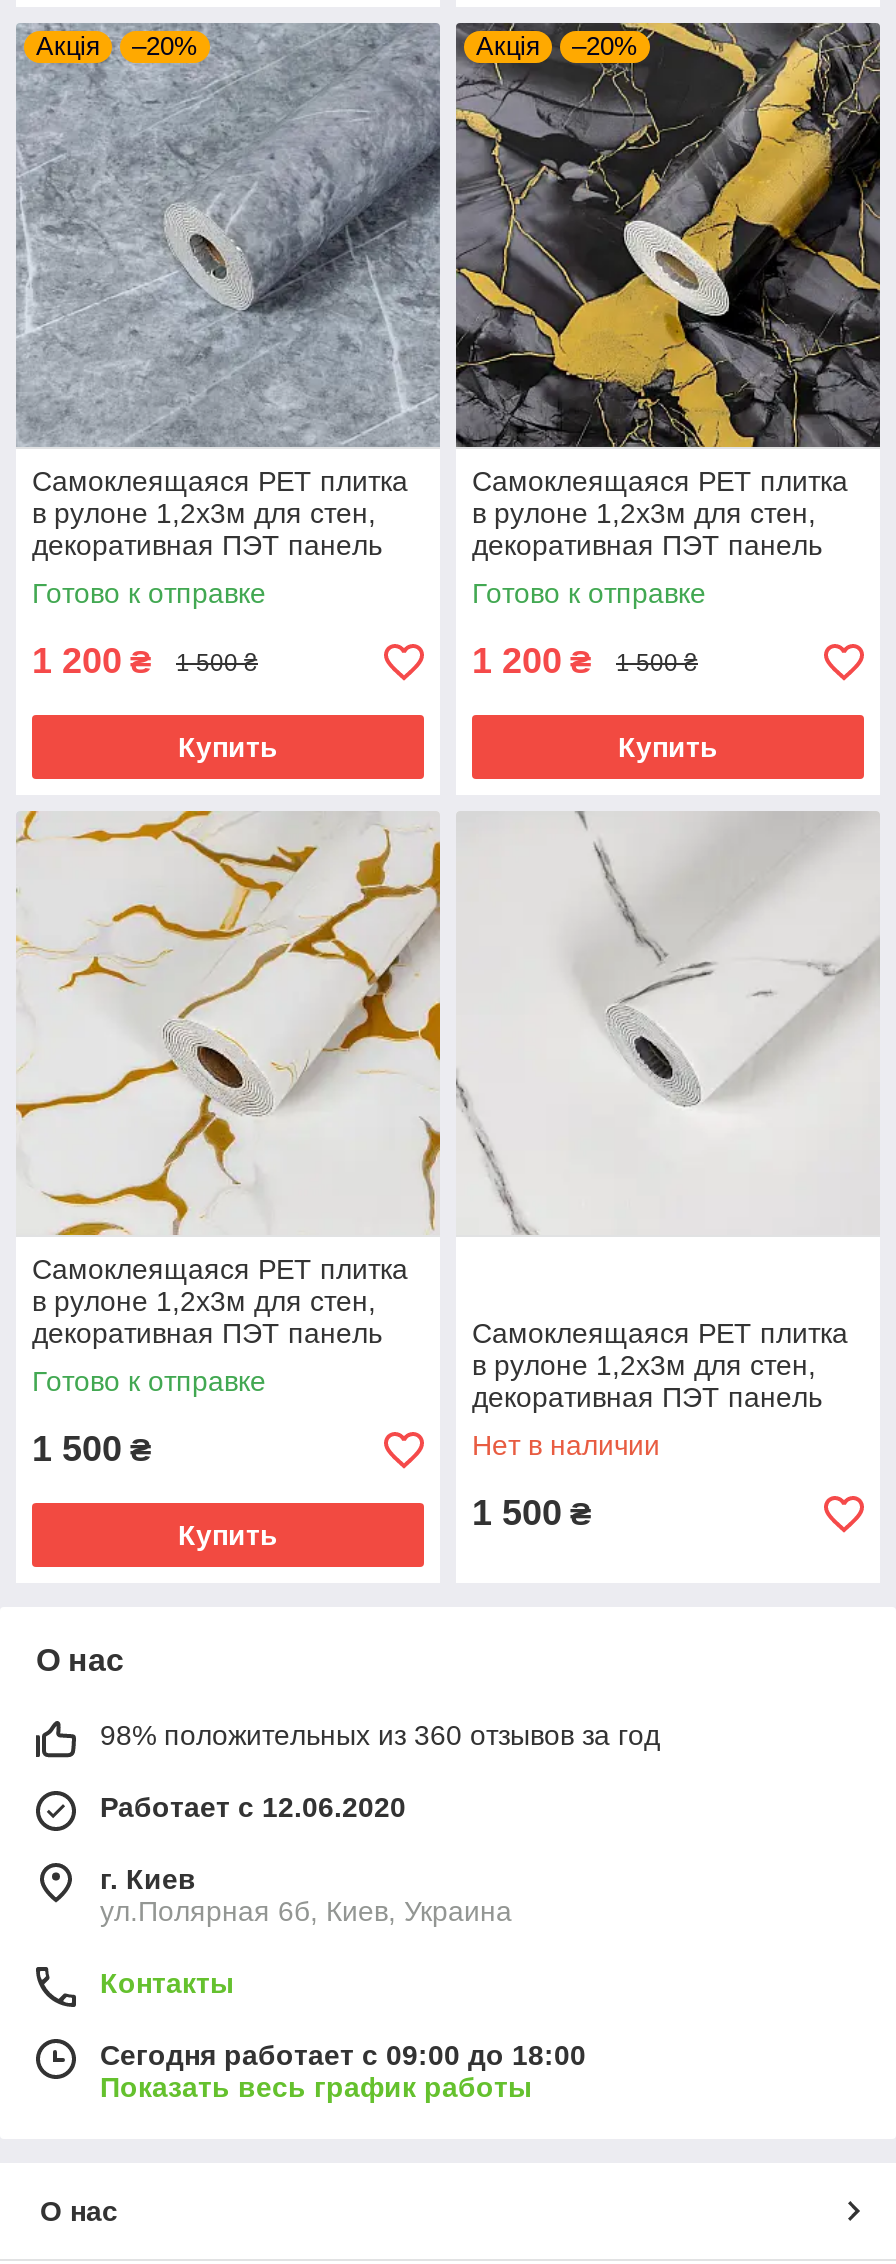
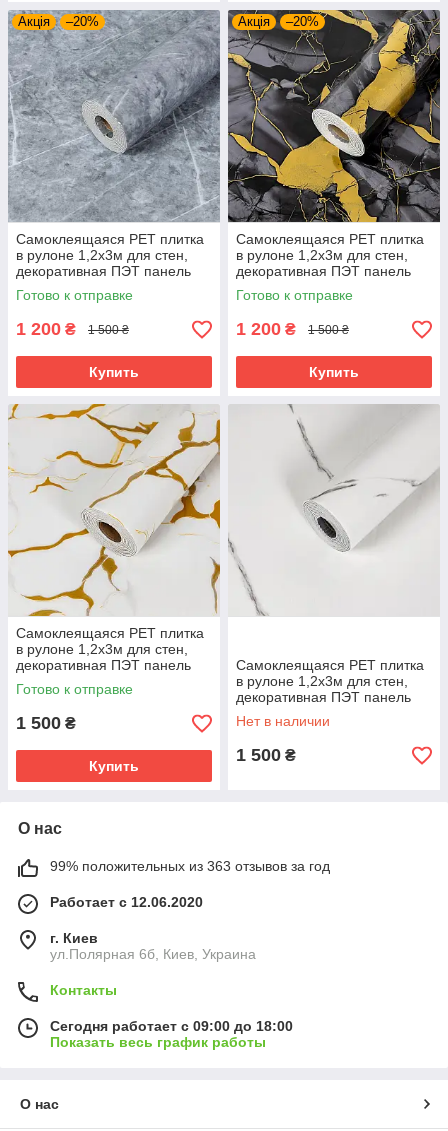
[100,1719,660,1751] 98% положительных из 360 отзывов за год -> [50,858,330,874] 99% положительных из 363 отзывов за год

